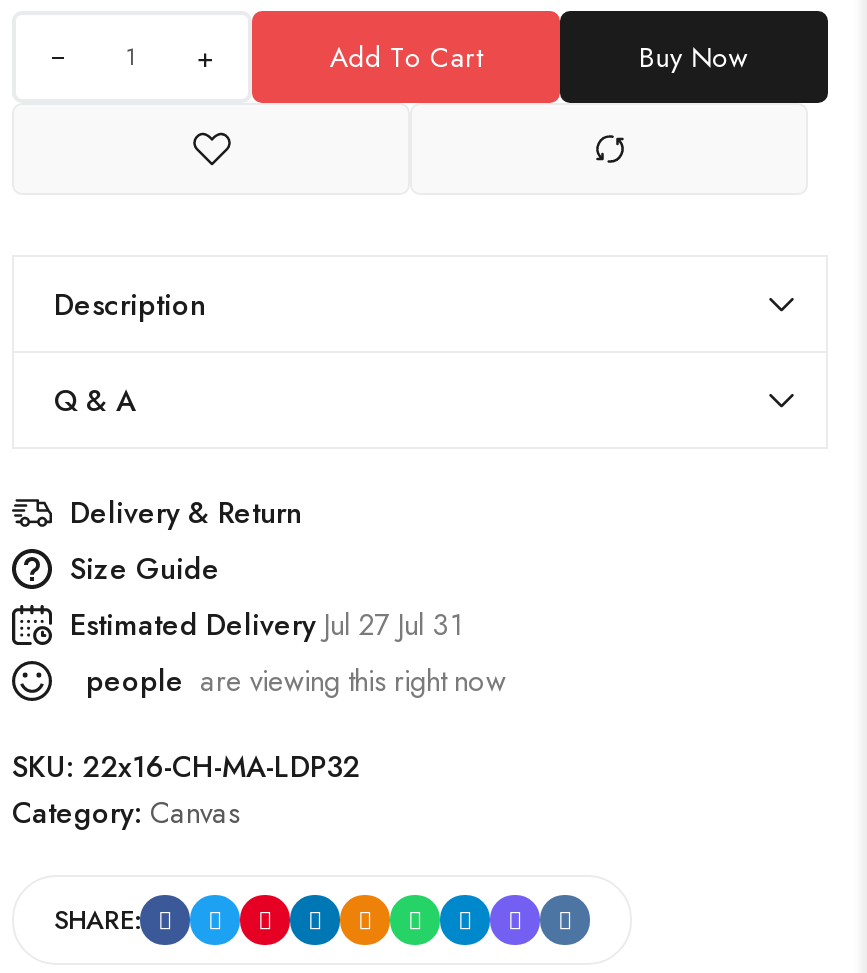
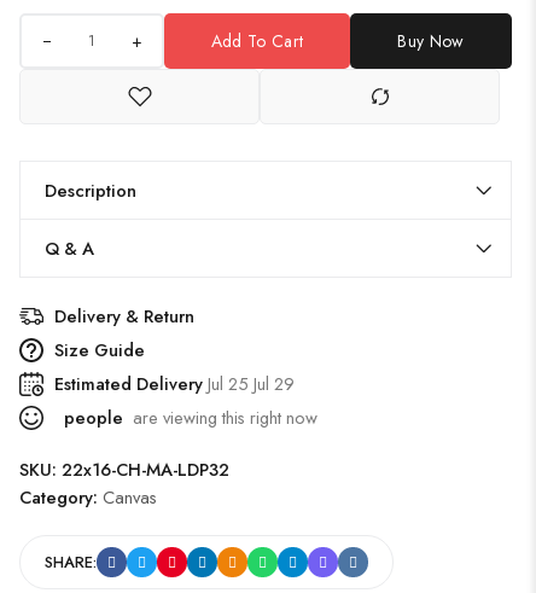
[70,603,462,645] Estimated Delivery Jul 27 Jul 31 -> [54,371,295,396] Estimated Delivery Jul 25 Jul 29

